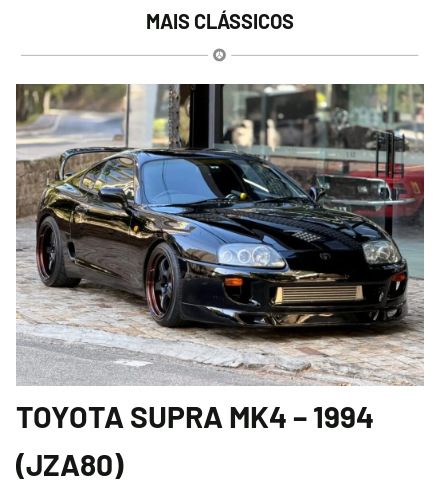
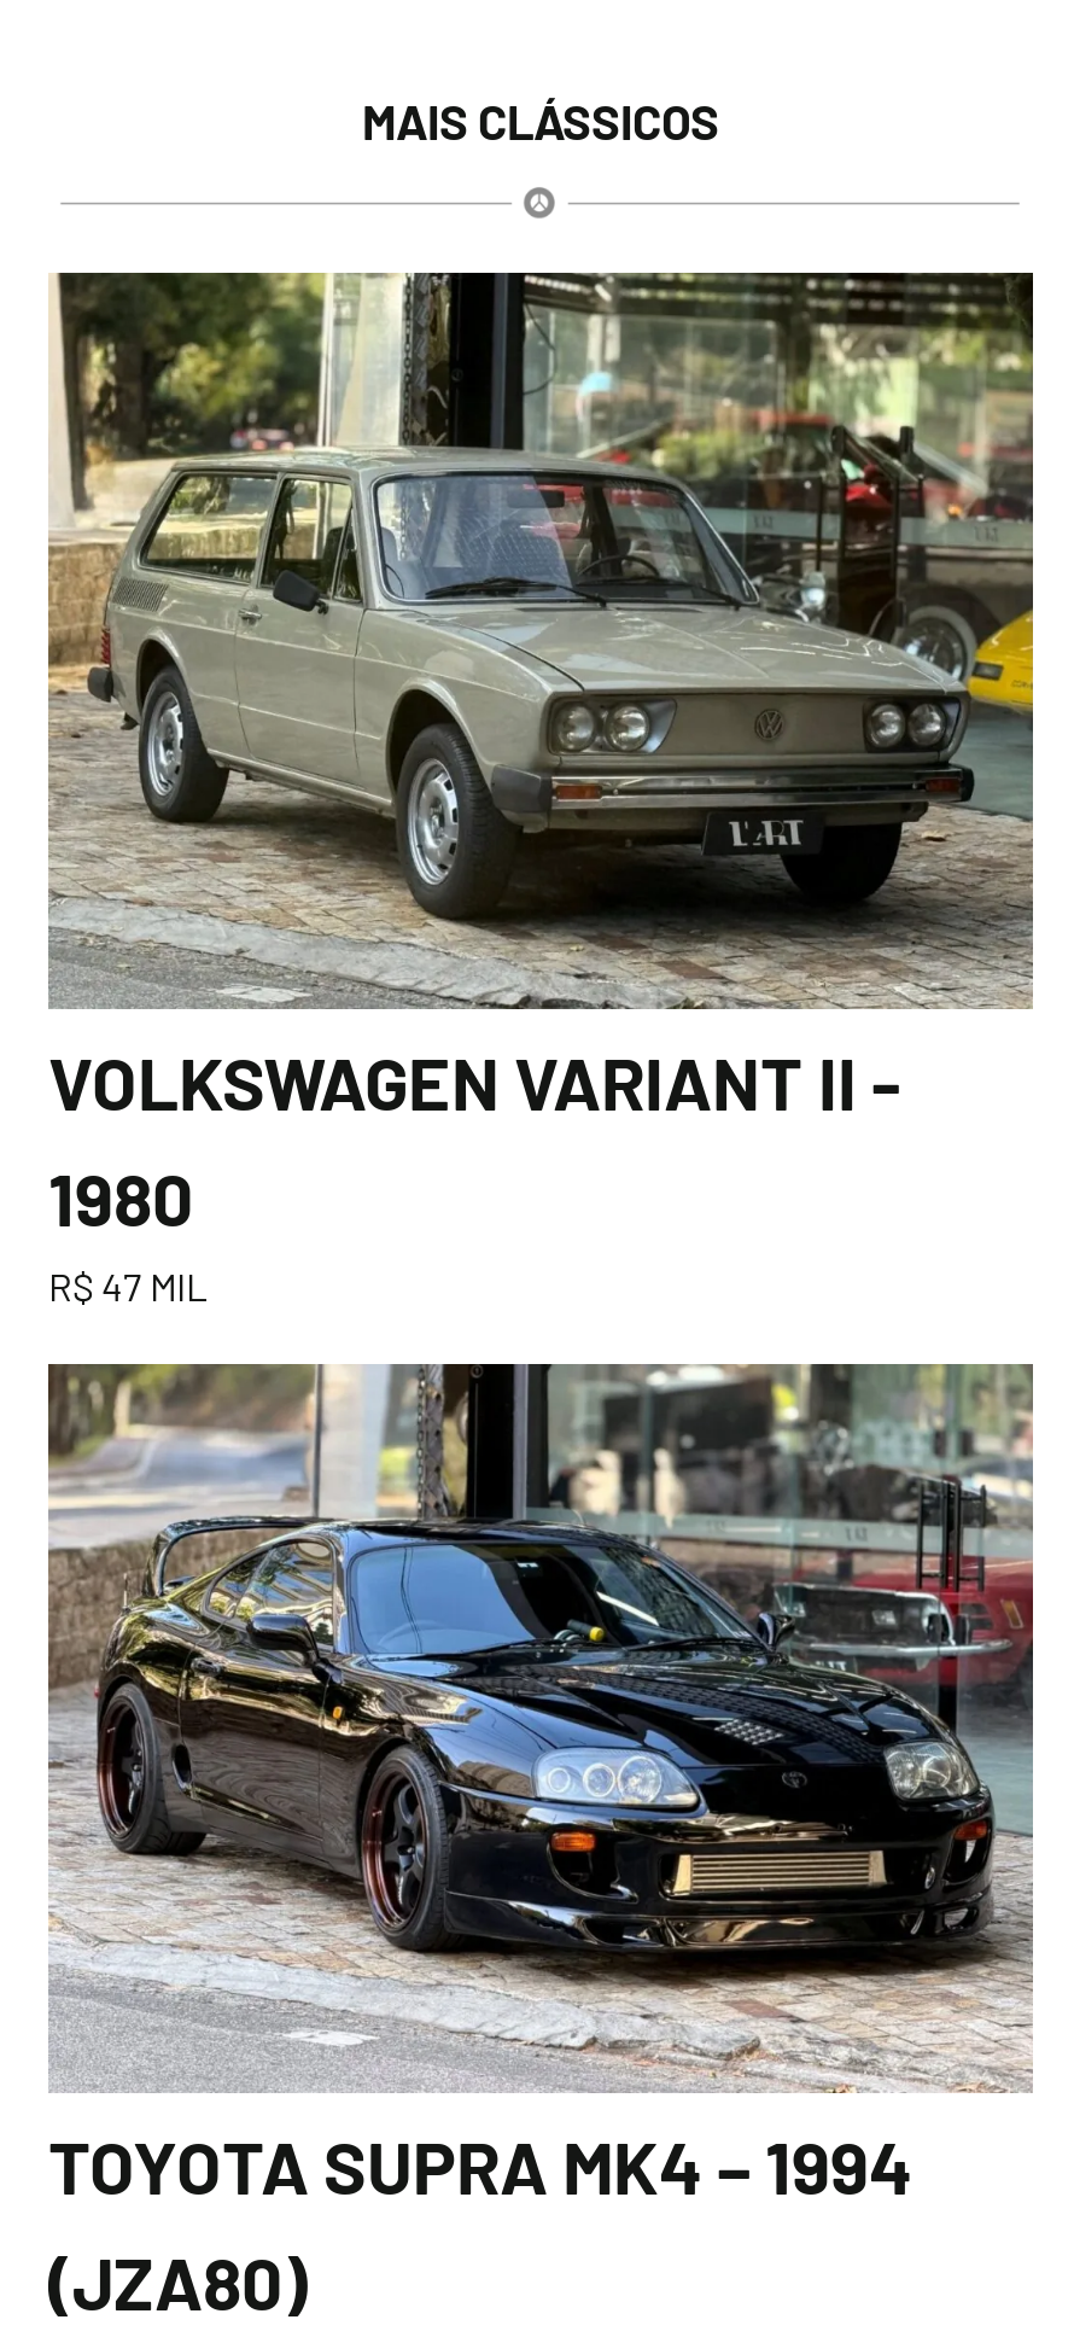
none -> [48,270,1035,1309] [image] | VOLKSWAGEN VARIANT II - | 1980 | R$ 47 MIL

